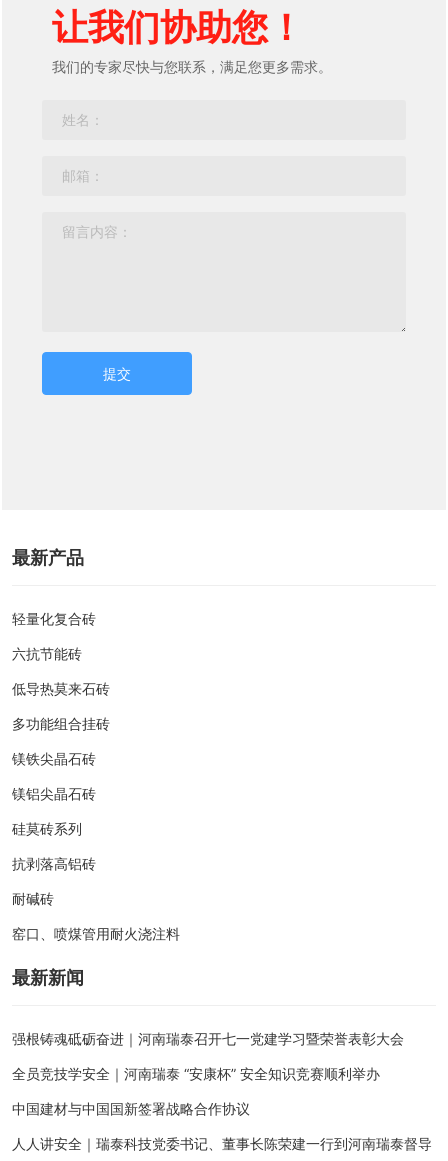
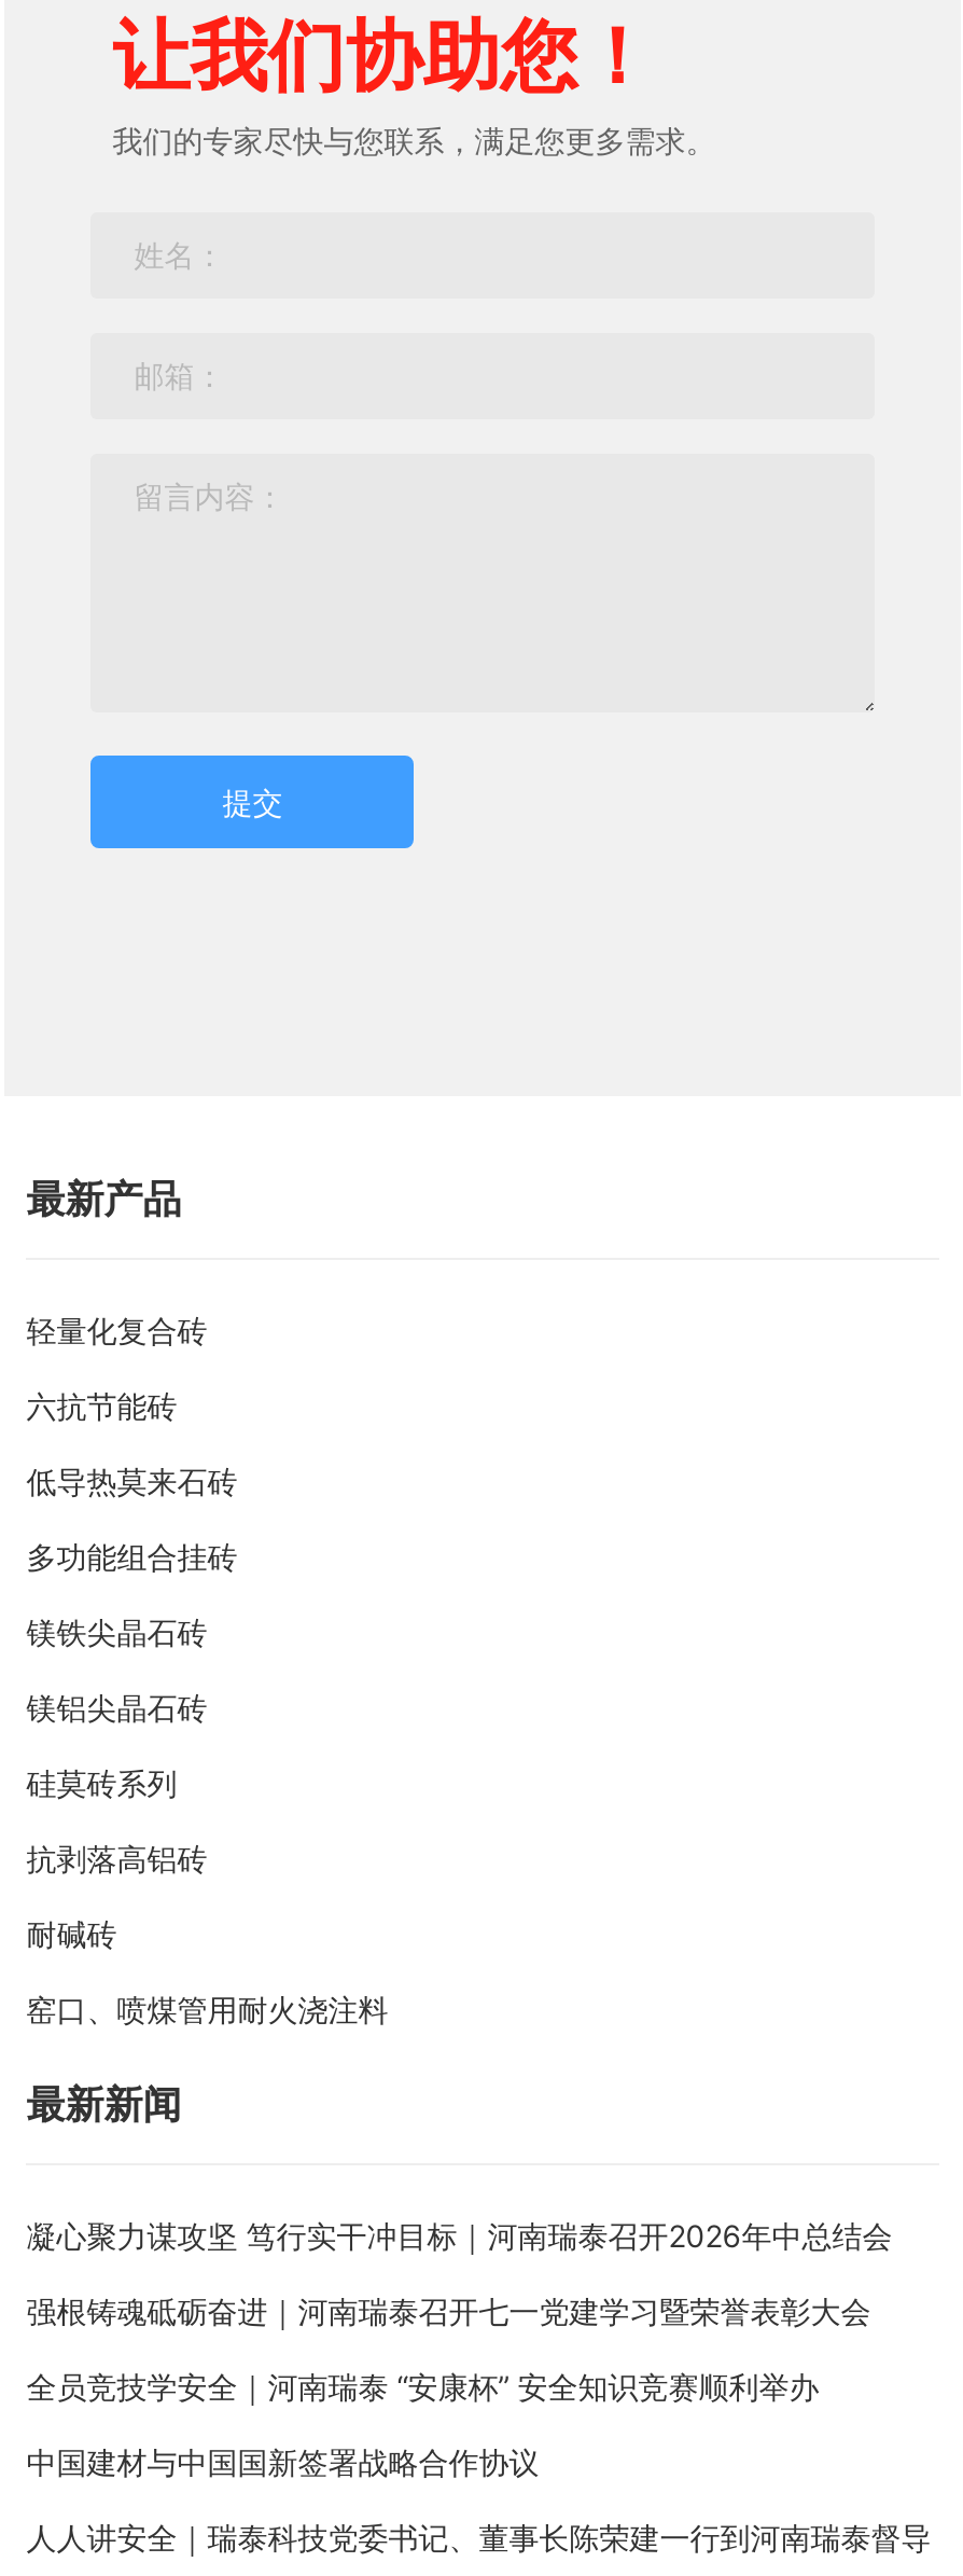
none -> [26,2217,892,2254] 凝心聚力谋攻坚 笃行实干冲目标｜河南瑞泰召开2026年中总结会

